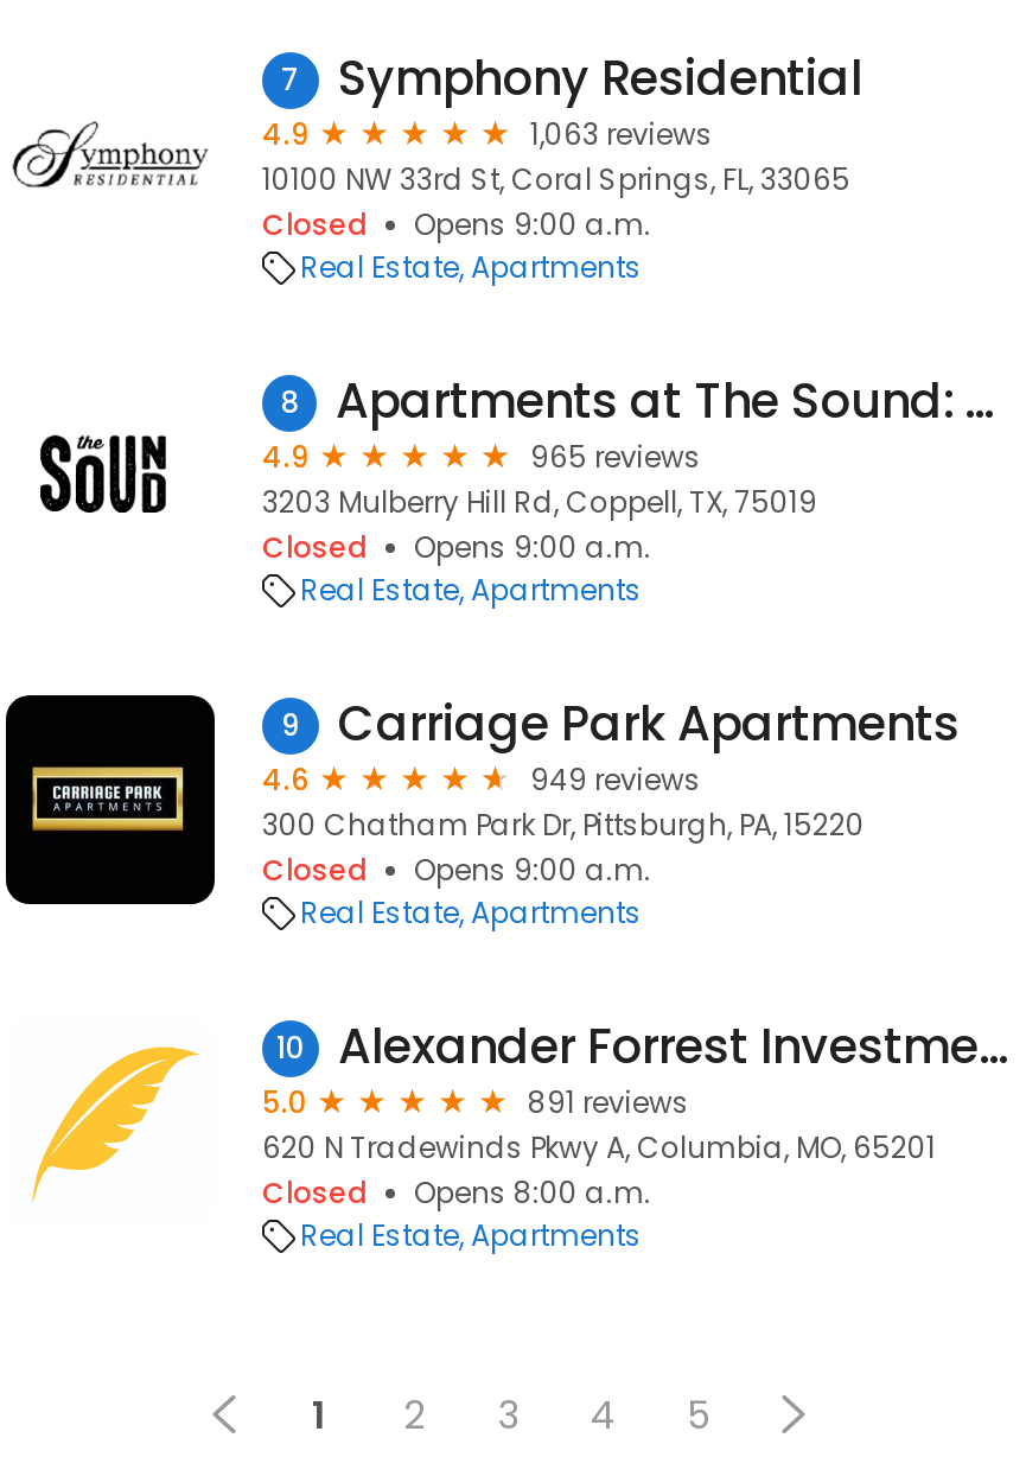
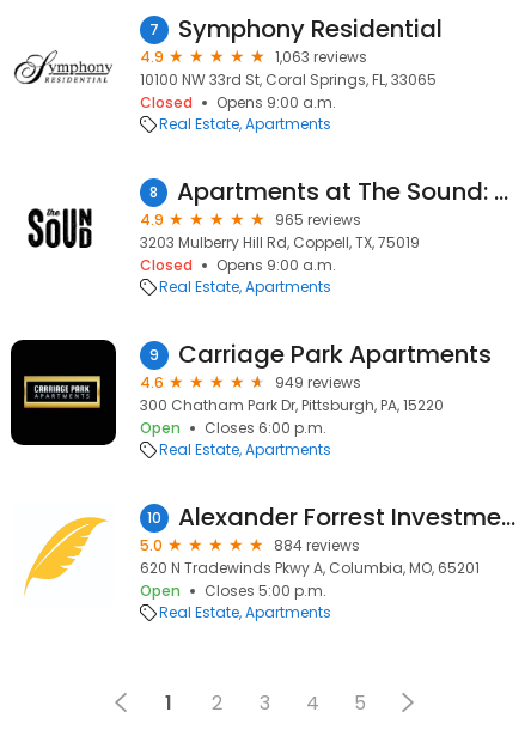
[262,850,651,890] Closed | Opens 9:00 a.m. -> [140,418,326,438] Open | Closes 6:00 p.m.
[528,1082,689,1122] 891 reviews -> [274,535,360,555] 884 reviews
[262,1172,651,1213] Closed | Opens 8:00 a.m. -> [140,580,326,601] Open | Closes 5:00 p.m.

